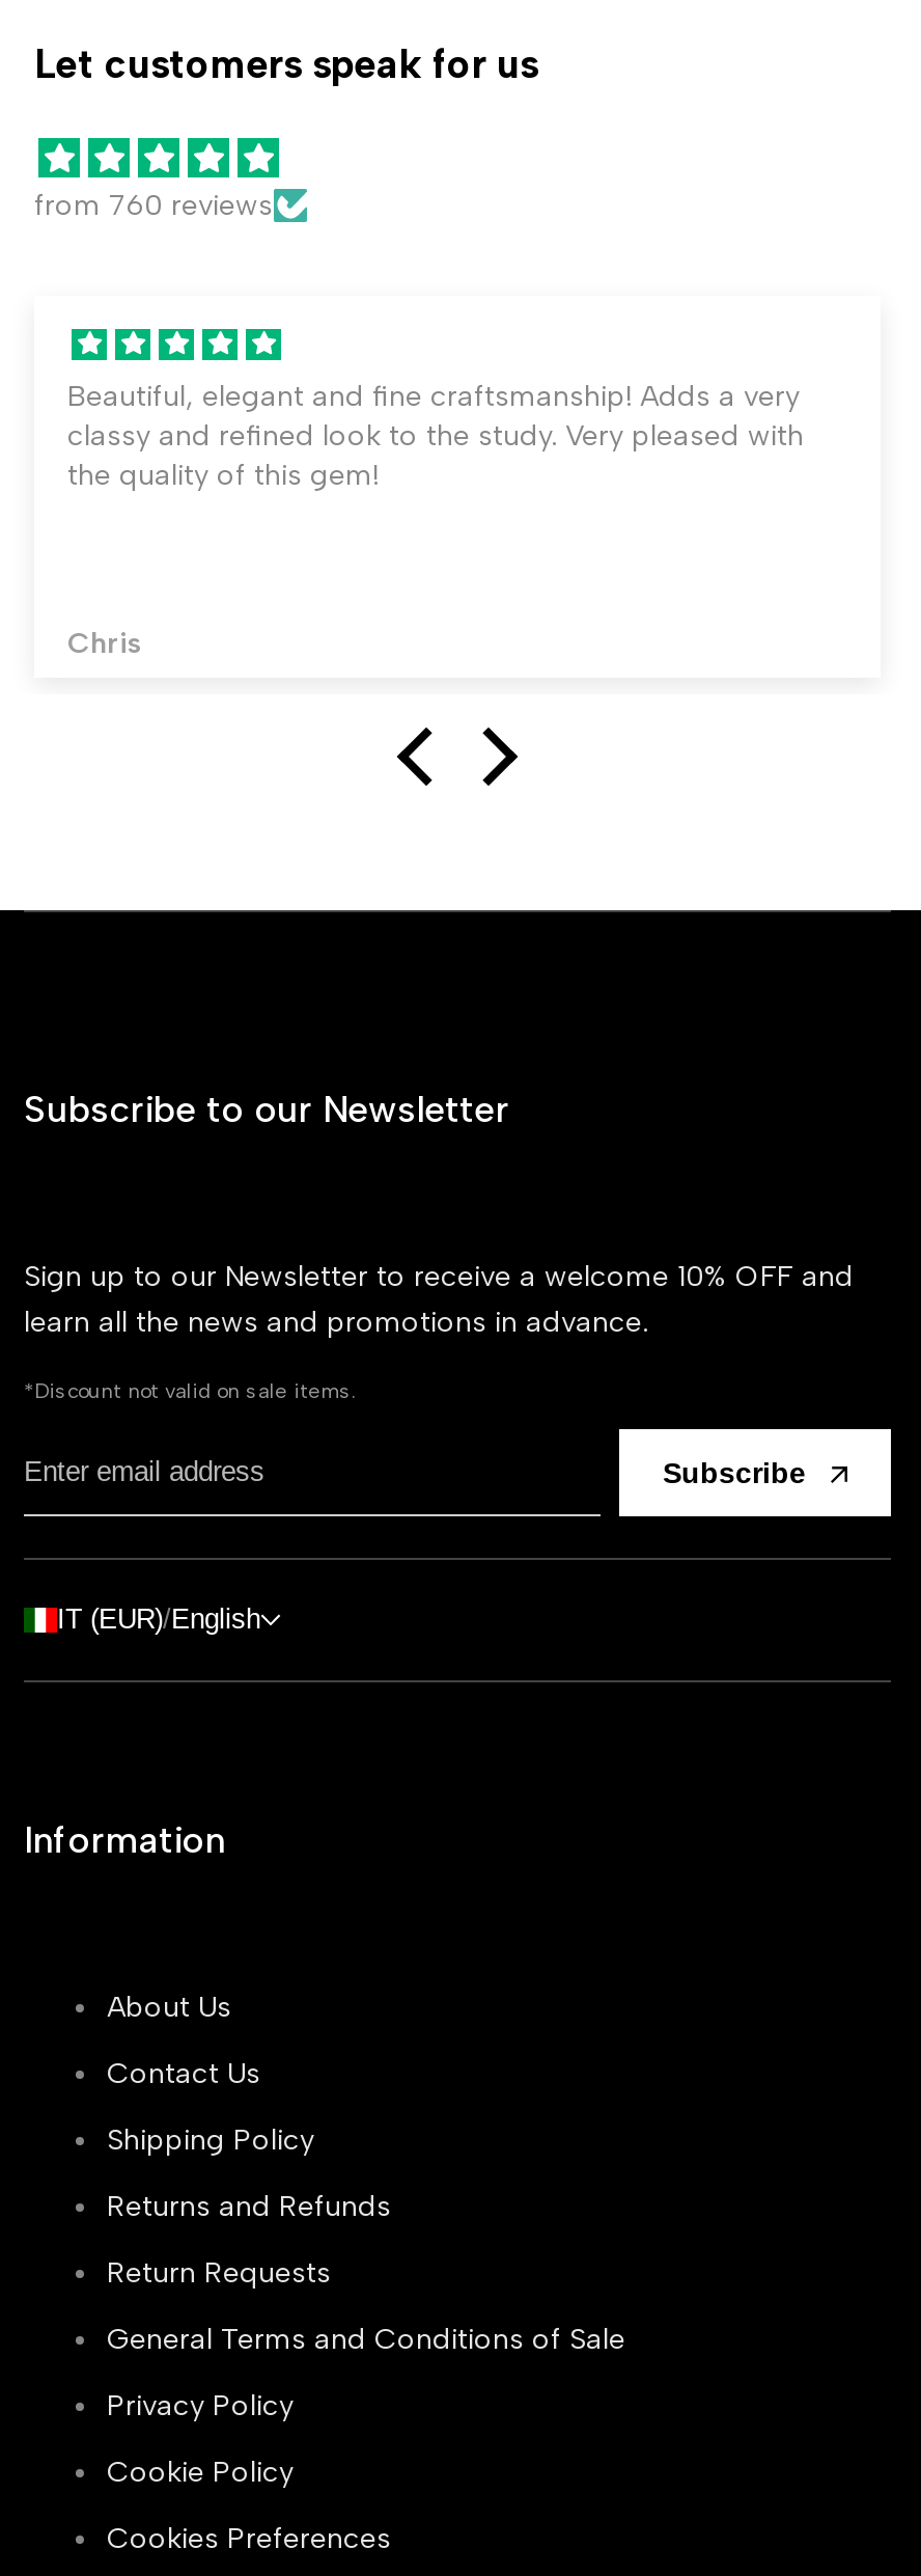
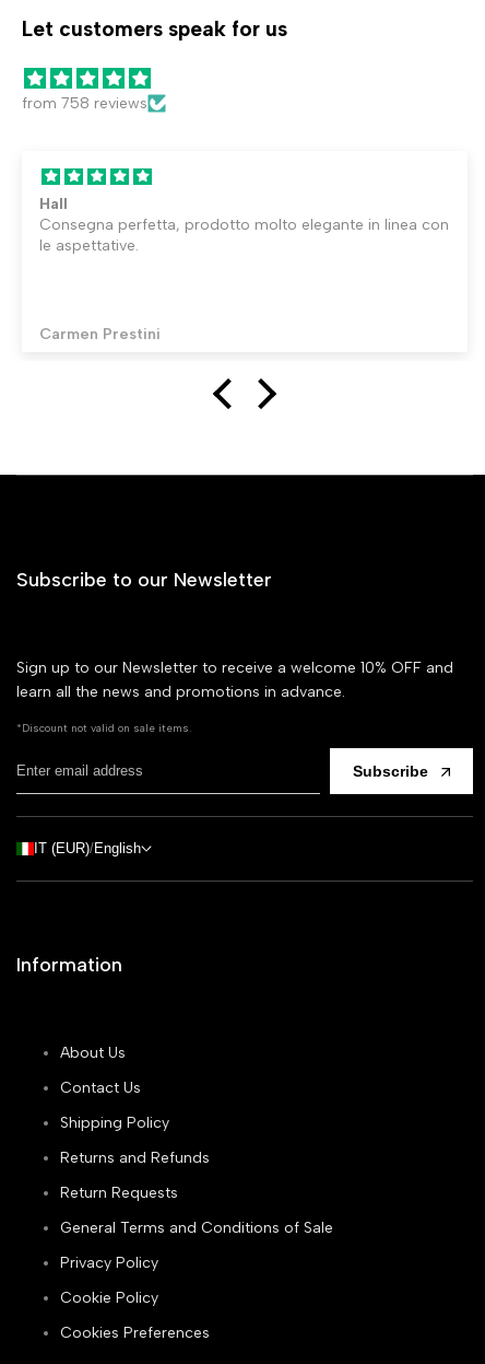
[34,188,273,223] from 760 reviews -> [22,94,147,113] from 758 reviews
[67,379,804,493] Beautiful, elegant and fine craftsmanship! Adds a very | classy and refined look to the study. Very pleased with | the quality of this gem! -> [39,195,449,255] Hall | Consegna perfetta, prodotto molto elegante in linea con | le aspettative.
[67,625,142,661] Chris -> [39,325,161,343] Carmen Prestini

